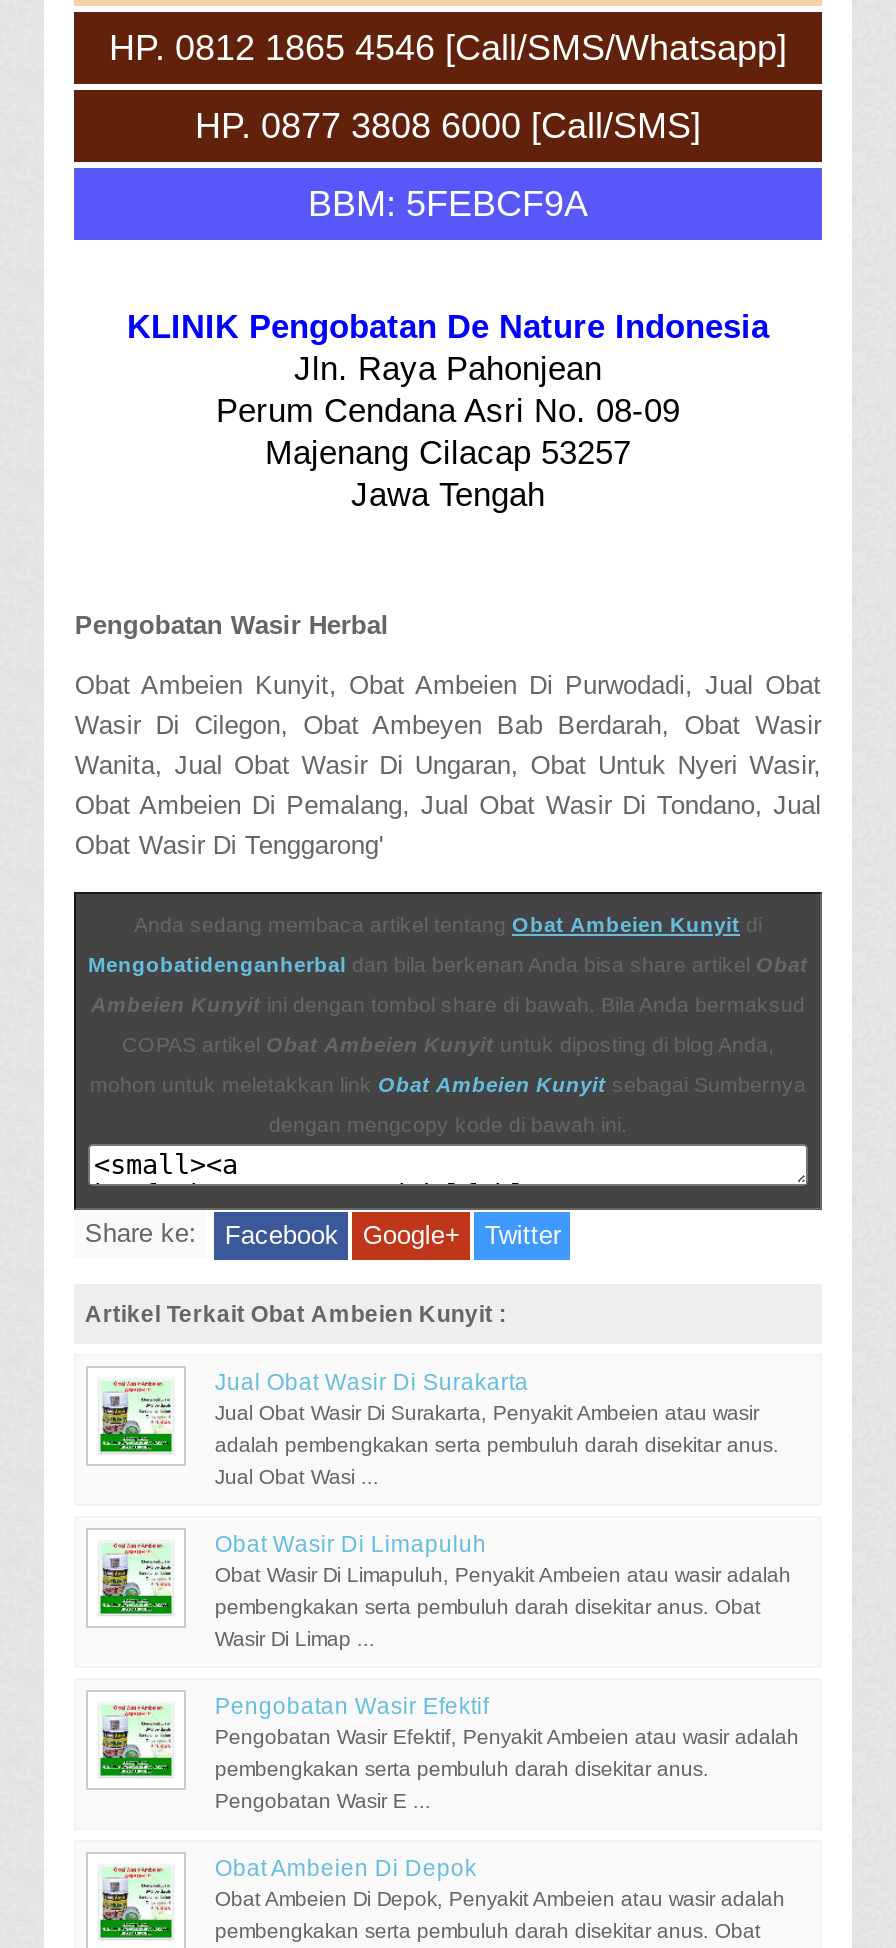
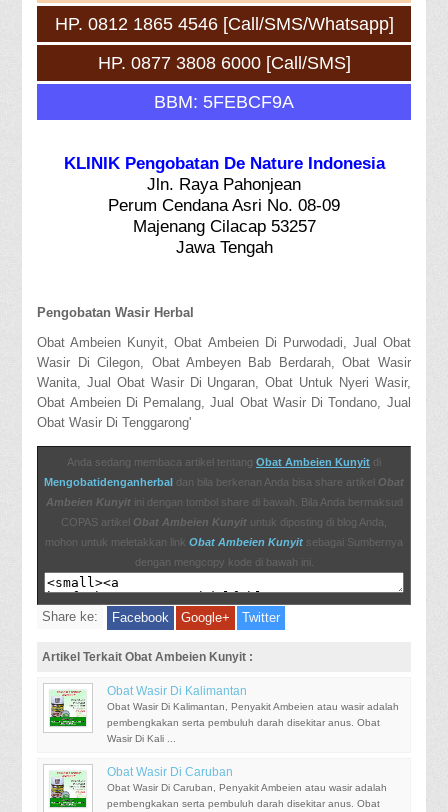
[215,1370,791,1586] Jual Obat Wasir Di Surakarta | Jual Obat Wasir Di Surakarta, Penyakit Ambeien atau wasir | adalah pembengkakan serta pembuluh darah disekitar anus. | Jual Obat Wasi ... | Obat Wasir Di Limapuluh | Obat Wasir Di Limapuluh, Penyakit Ambeien atau wasir adalah -> [107,685,399,712] Obat Wasir Di Kalimantan | Obat Wasir Di Kalimantan, Penyakit Ambeien atau wasir adalah
[215,1628,799,1910] Wasir Di Limap ... | Pengobatan Wasir Efektif | Pengobatan Wasir Efektif, Penyakit Ambeien atau wasir adalah | pembengkakan serta pembuluh darah disekitar anus. | Pengobatan Wasir E ... | Obat Ambeien Di Depok | Obat Ambeien Di Depok, Penyakit Ambeien atau wasir adalah -> [107,733,387,793] Wasir Di Kali ... | Obat Wasir Di Caruban | Obat Wasir Di Caruban, Penyakit Ambeien atau wasir adalah

